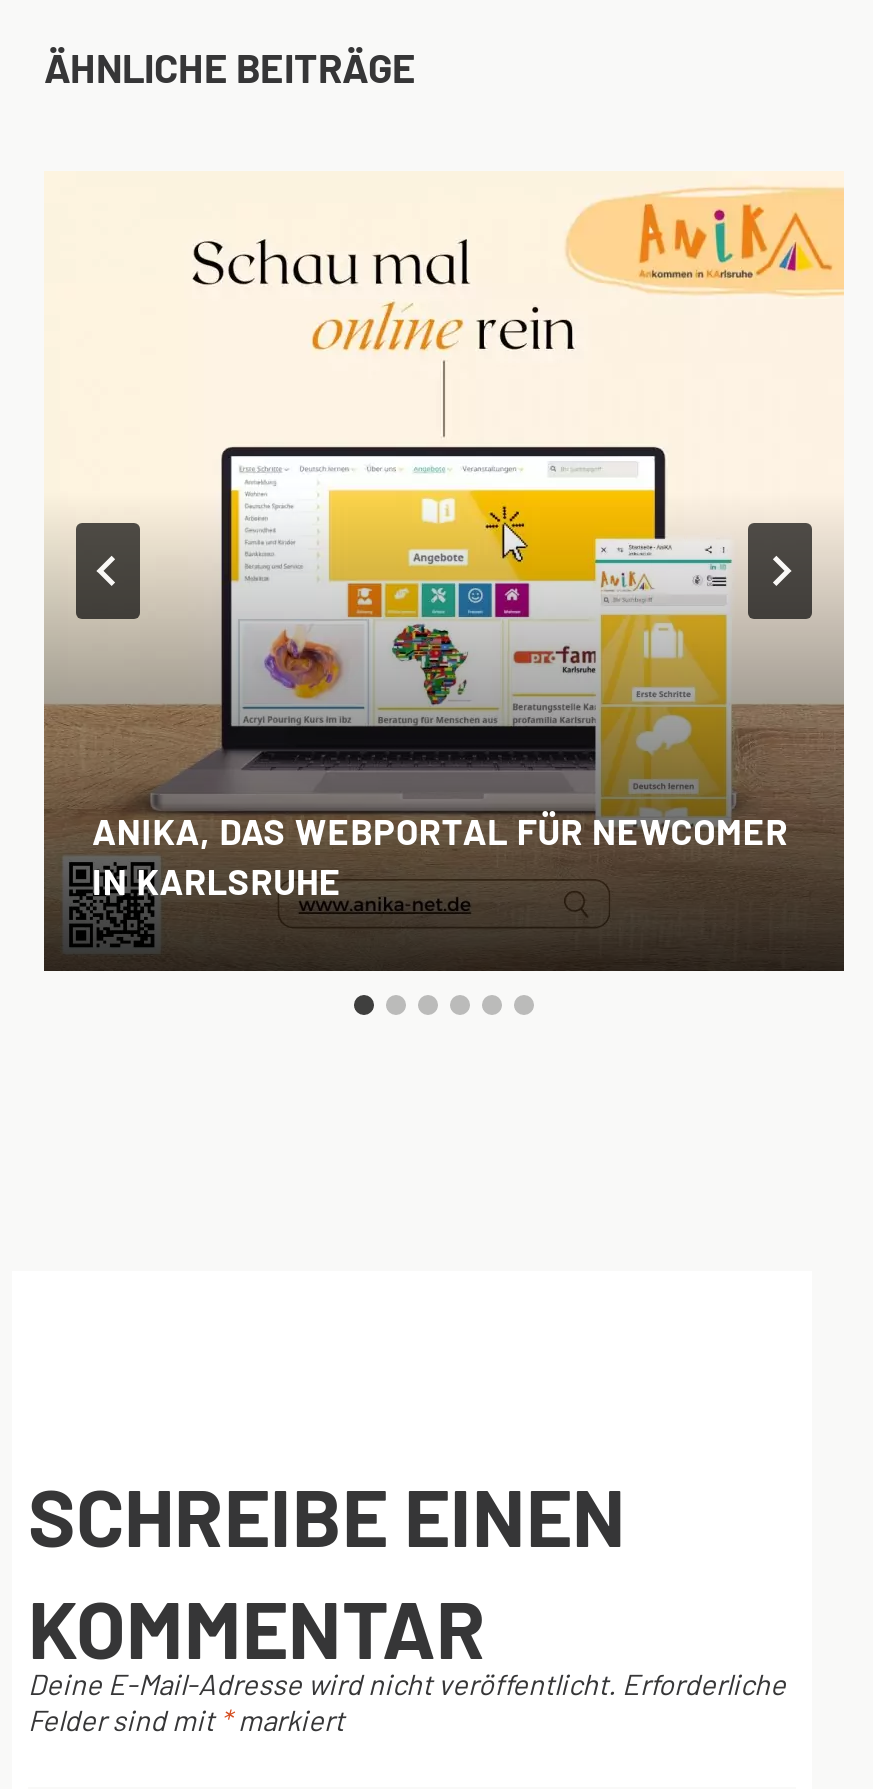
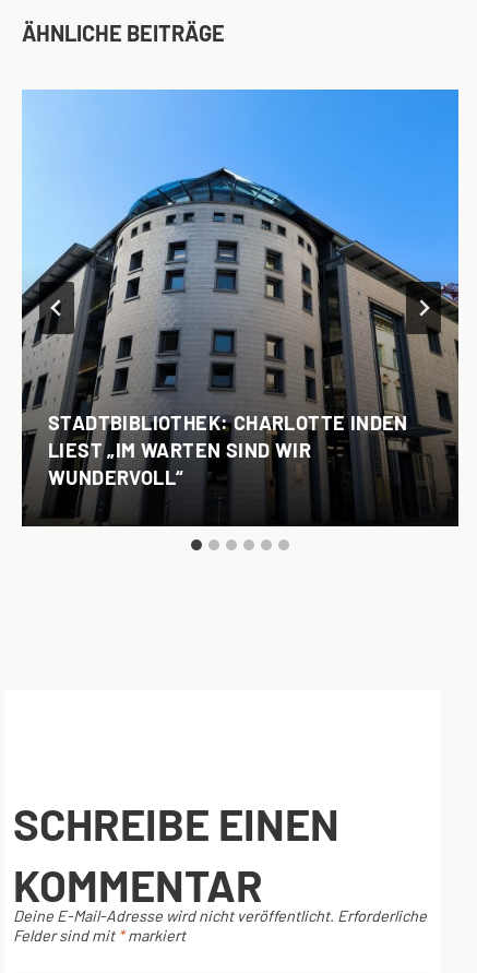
[42,171,846,971] [image] | ANIKA, DAS WEBPORTAL FÜR NEWCOMER | IN KARLSRUHE -> [21,88,460,526] [image] | STADTBIBLIOTHEK: CHARLOTTE INDEN | LIEST „IM WARTEN SIND WIR | WUNDERVOLL“

